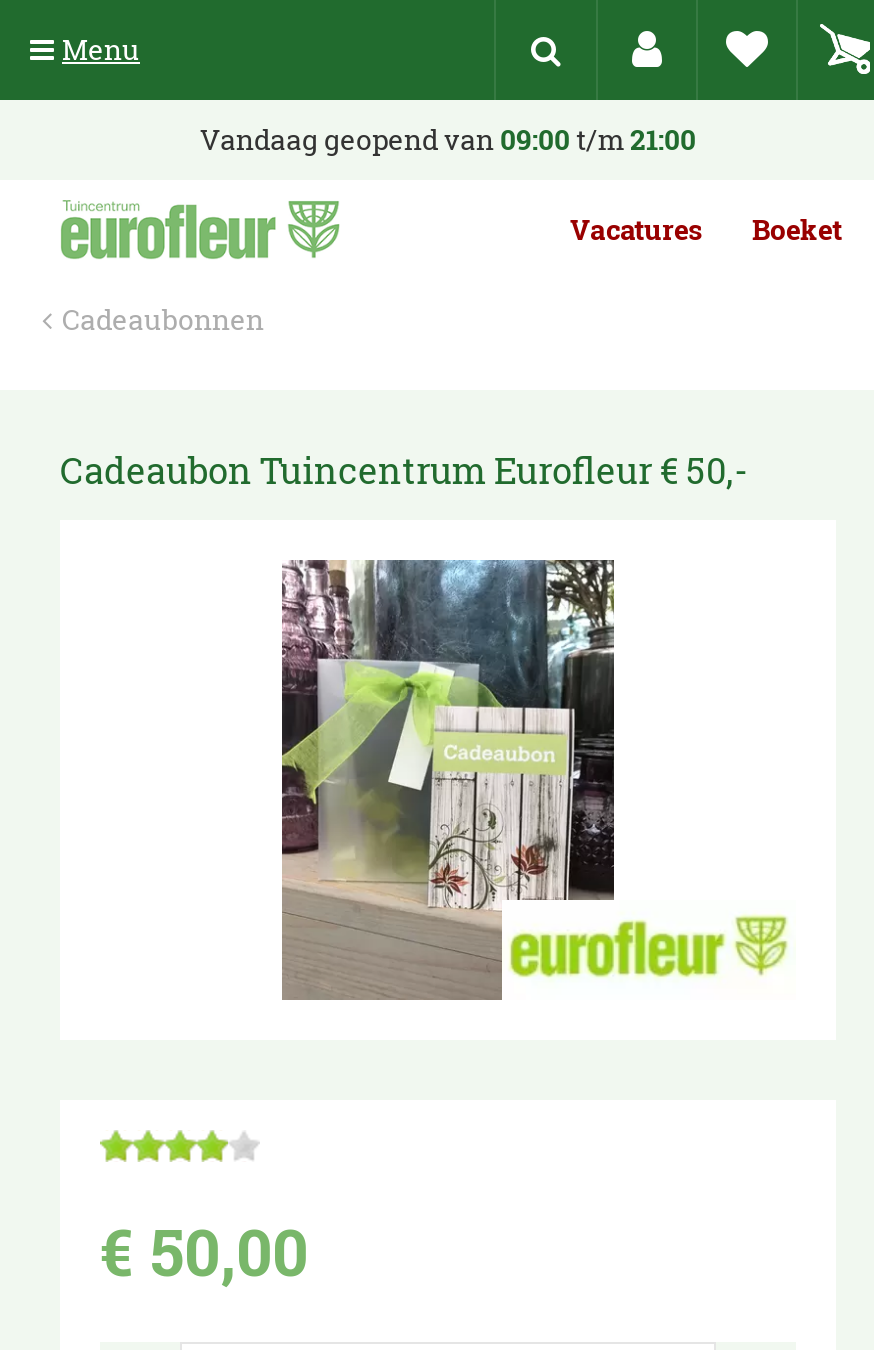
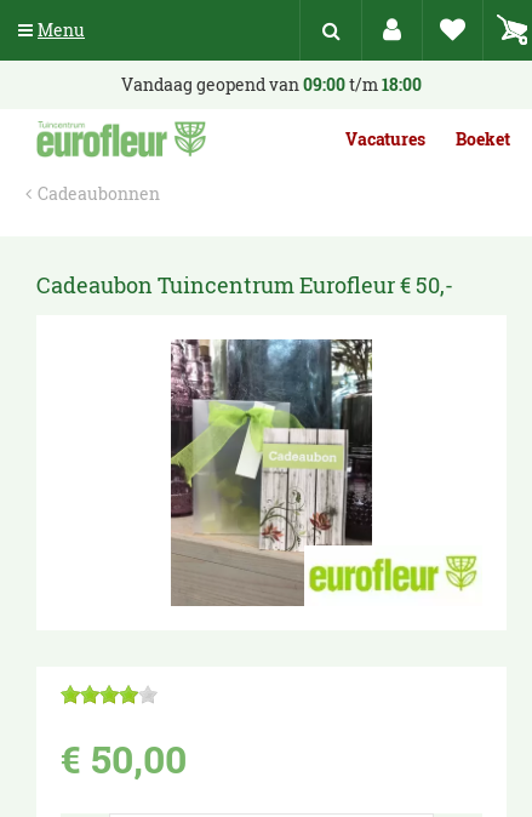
[200,120,696,158] Vandaag geopend van 09:00 t/m 21:00 -> [121,73,422,96] Vandaag geopend van 09:00 t/m 18:00

